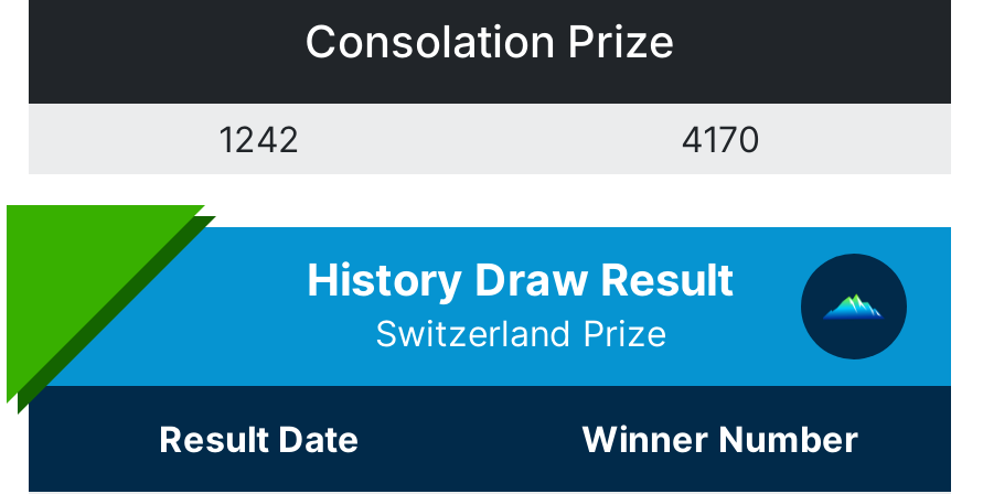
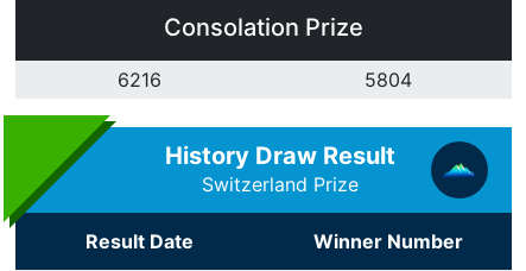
[218,117,300,161] 1242 -> [118,68,161,92] 6216
[681,117,760,161] 4170 -> [364,68,411,92] 5804

